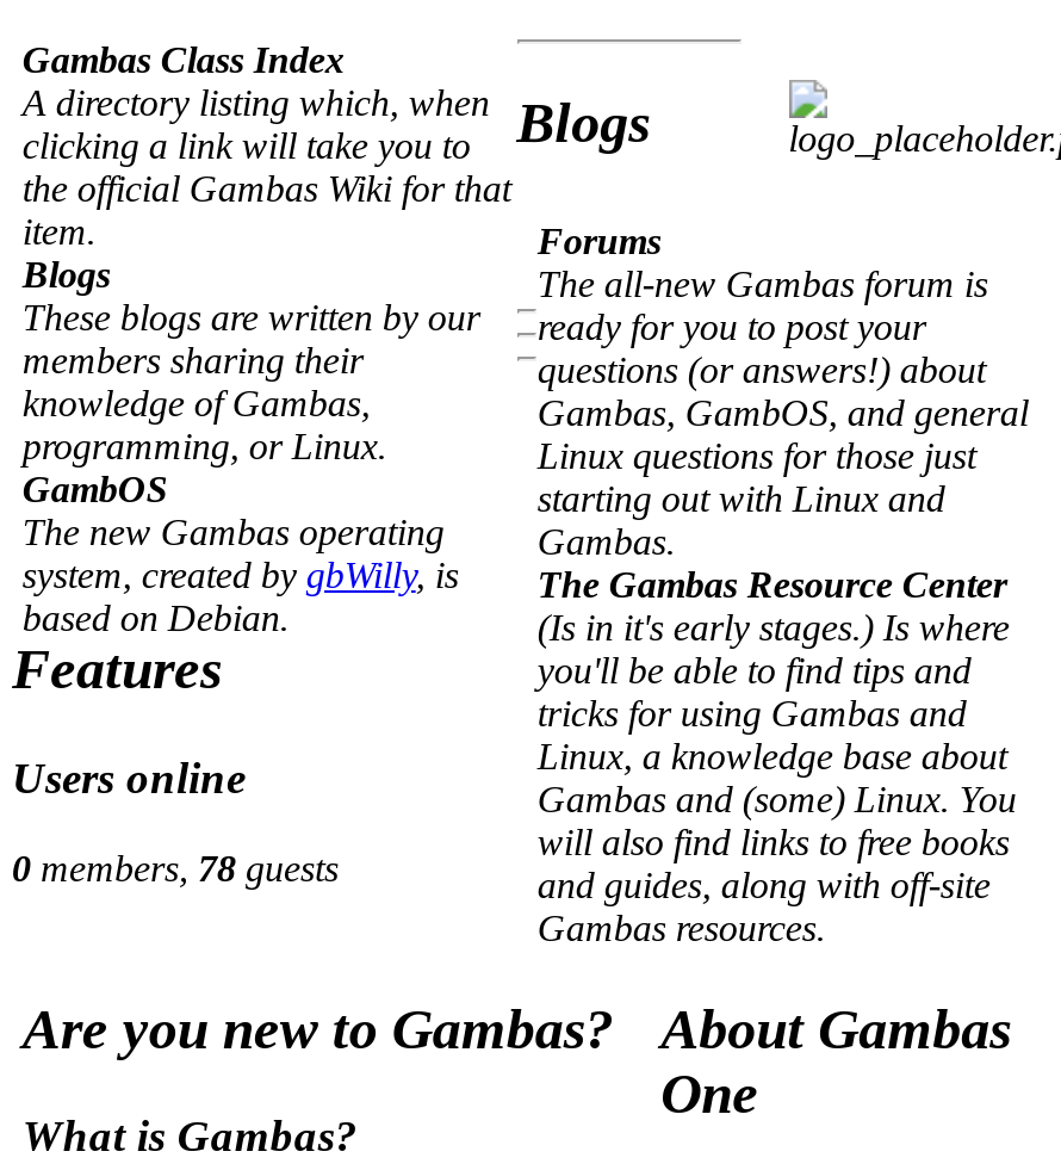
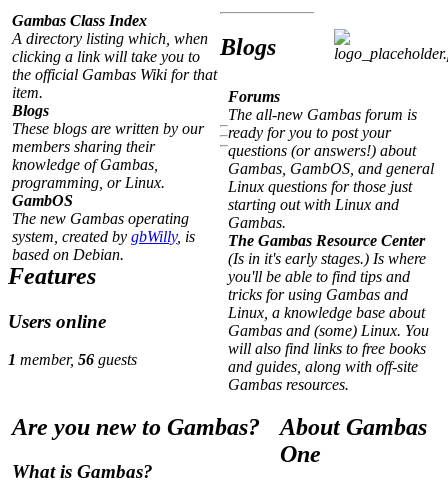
[12,849,339,889] 0 members, 78 guests -> [8,351,137,368] 1 member, 56 guests

